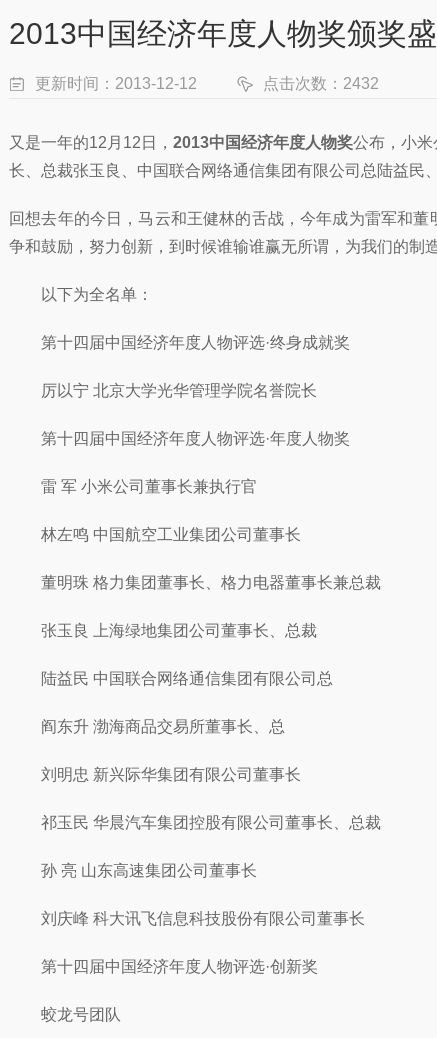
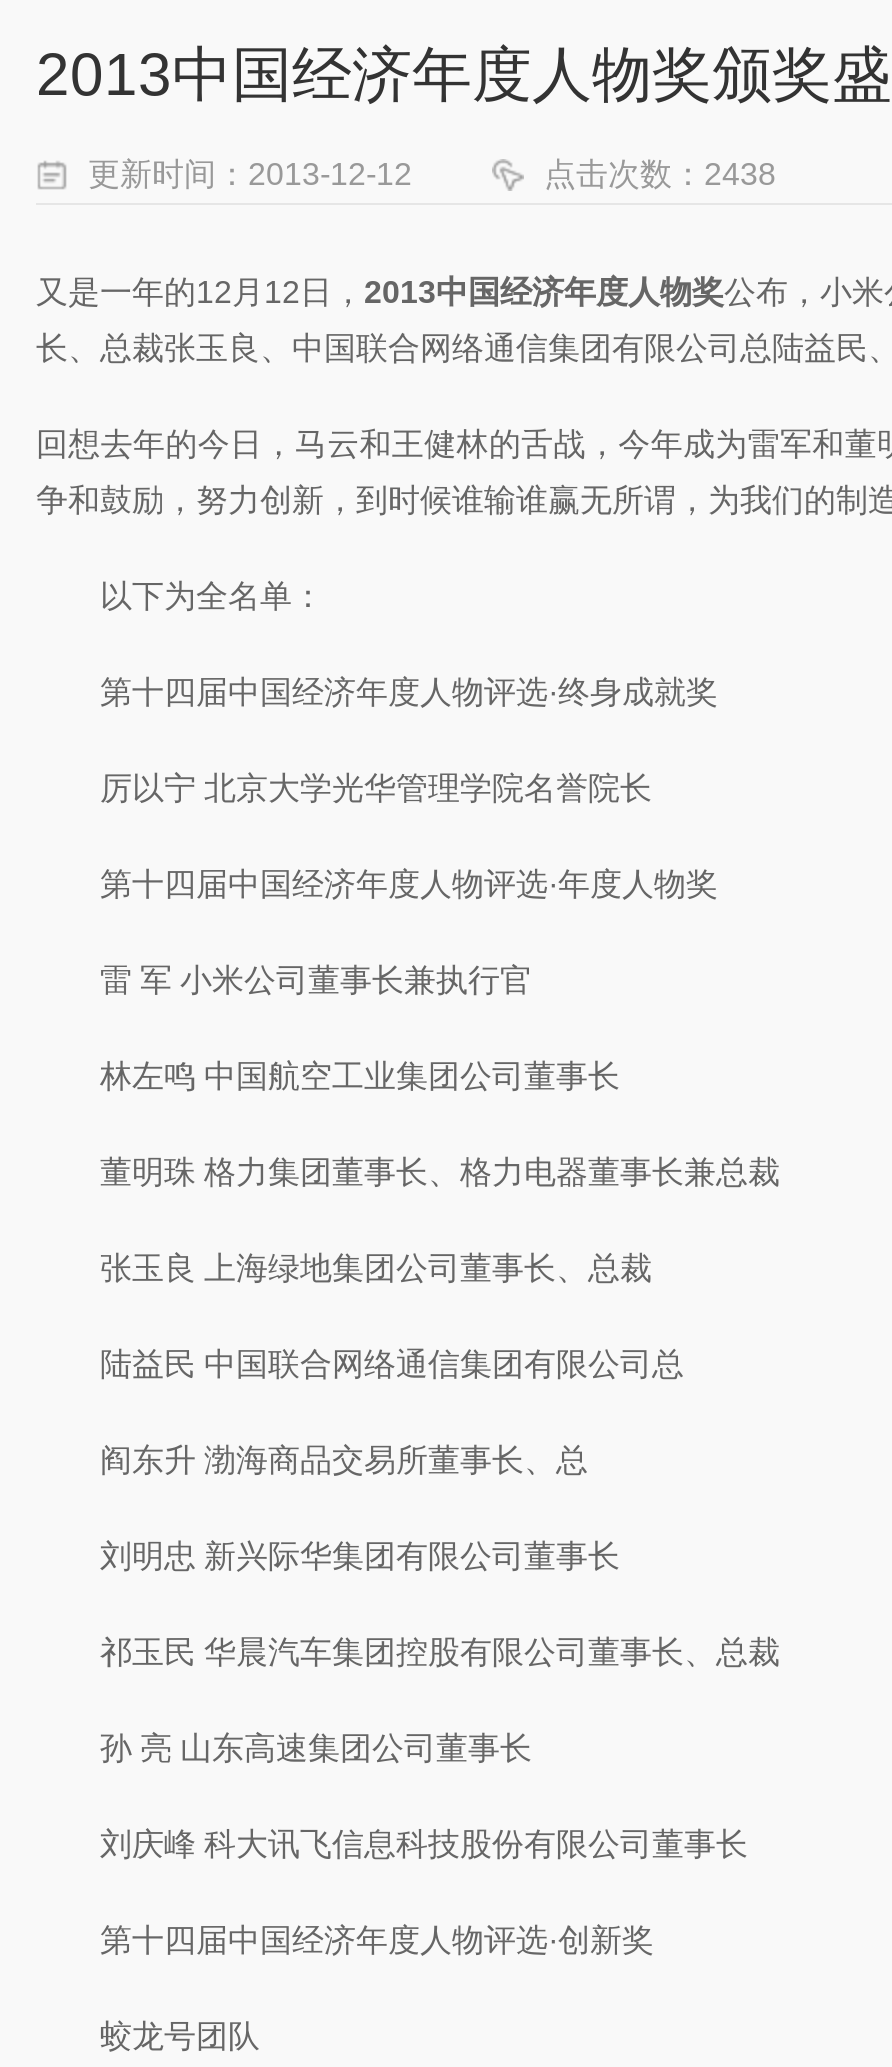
[263,75,379,92] 点击次数：2432 -> [544,157,776,191] 点击次数：2438

